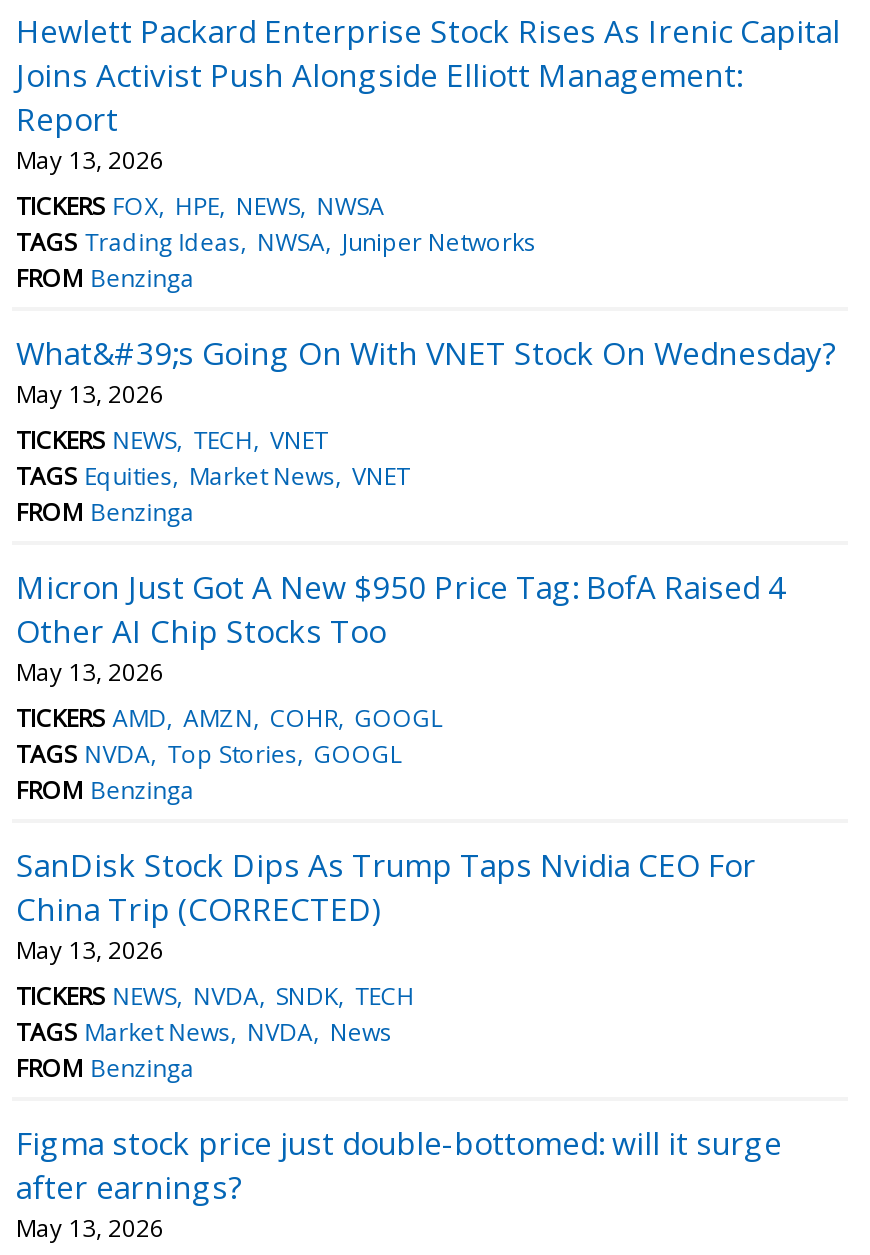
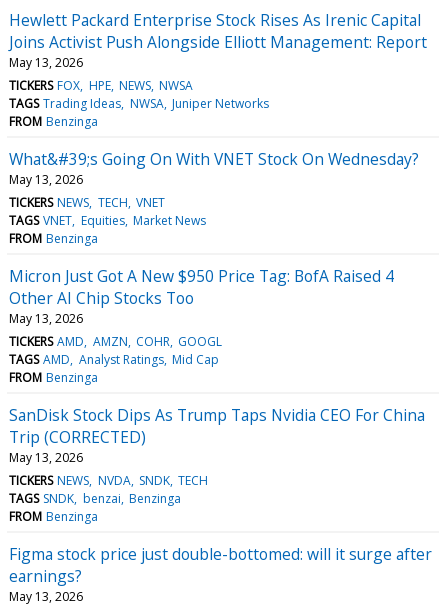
[16,459,410,493] TAGS Equities Market News VNET -> [9,212,206,229] TAGS VNET Equities Market News
[16,737,402,771] TAGS NVDA Top Stories GOOGL -> [9,351,219,368] TAGS AMD Analyst Ratings Mid Cap
[16,1015,392,1049] TAGS Market News NVDA News -> [9,490,181,507] TAGS SNDK benzai Benzinga

